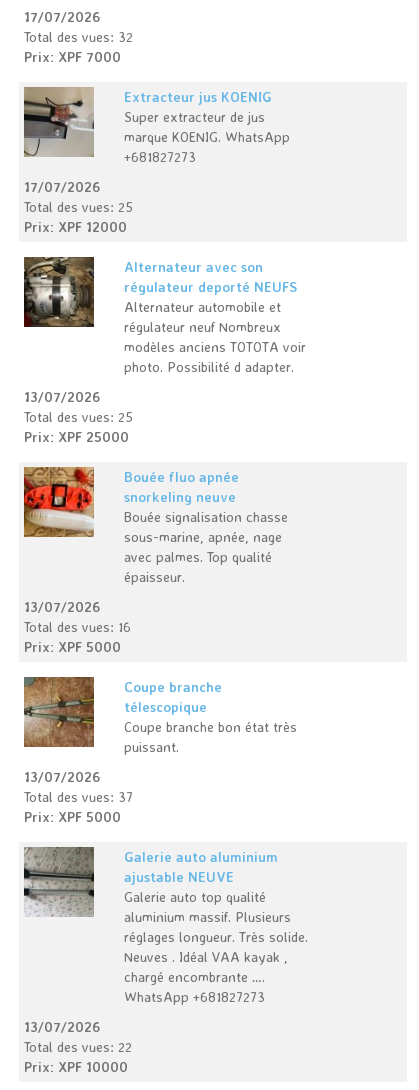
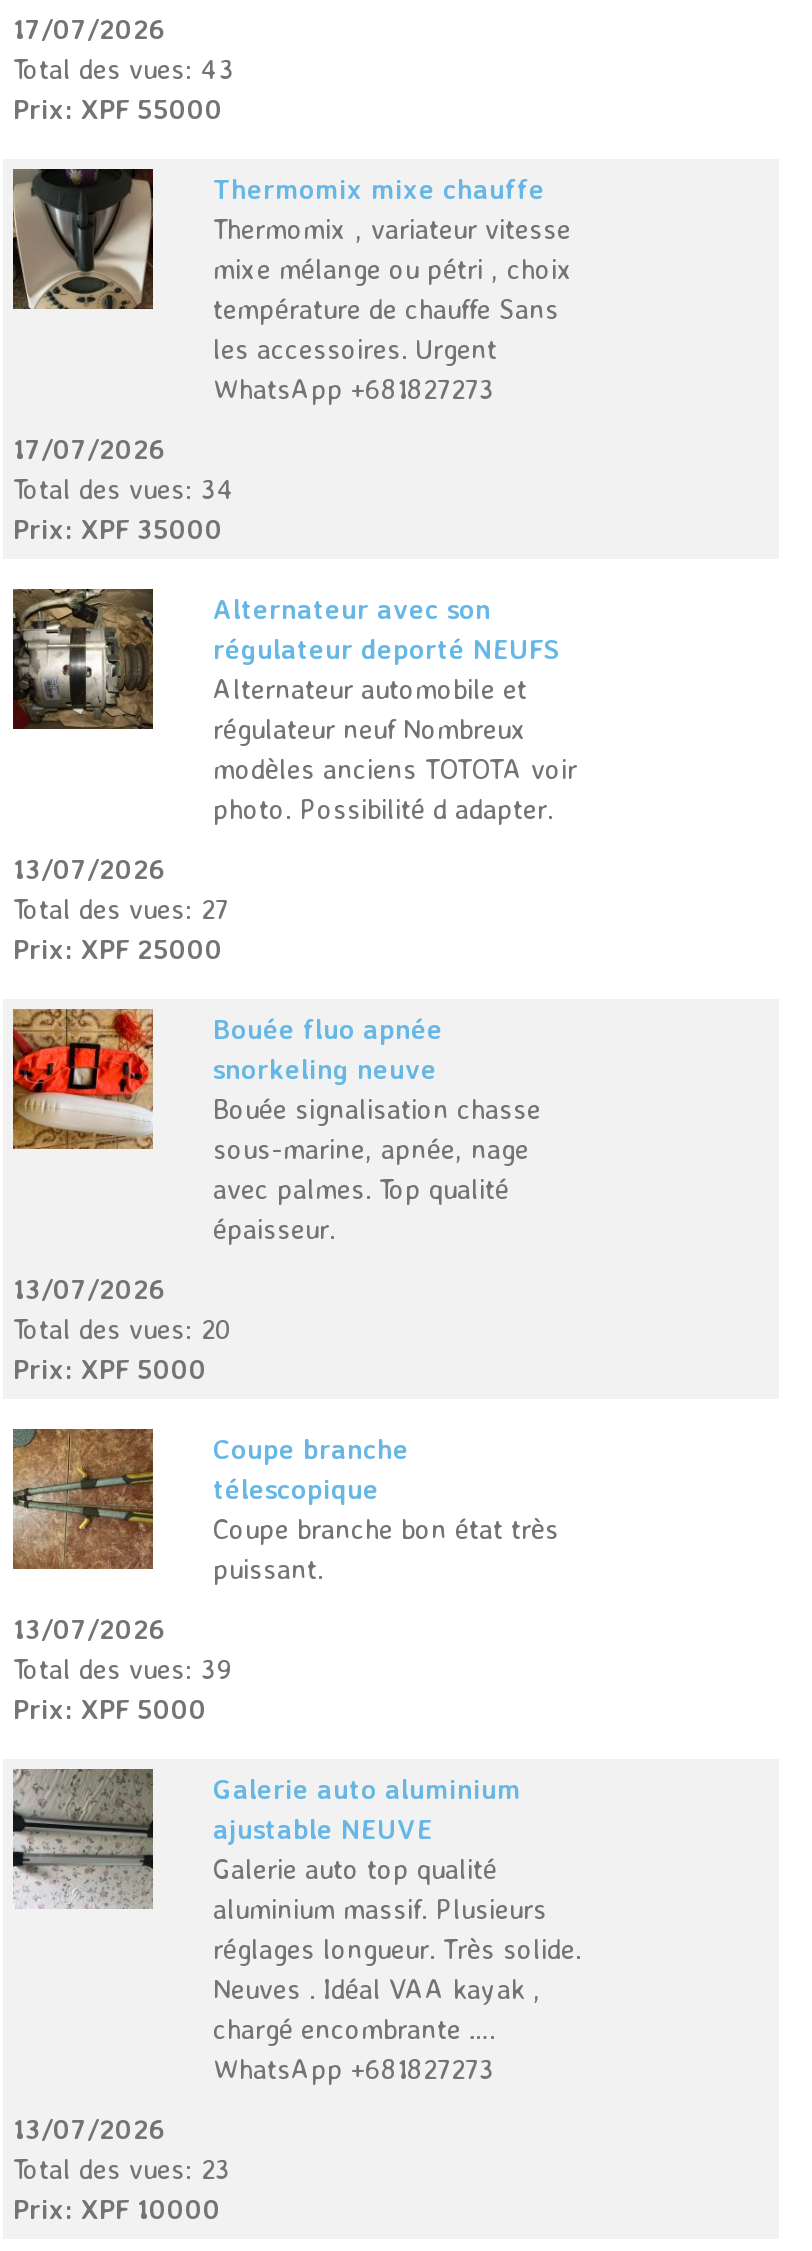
[24,28,133,65] Total des vues: 32 | Prix: XPF 7000 -> [13,52,235,126] Total des vues: 43 | Prix: XPF 55000
[23,86,290,165] [image] | Extracteur jus KOENIG | Super extracteur de jus | marque KOENIG. WhatsApp | +681827273 -> [11,172,573,406] [image] | Thermomix mixe chauffe | Thermomix , variateur vitesse | mixe mélange ou pétri , choix | température de chauffe Sans | les accessoires. Urgent | WhatsApp +681827273
[24,198,133,215] Total des vues: 25 -> [13,472,235,506] Total des vues: 34
[24,218,127,235] Prix: XPF 12000 -> [13,512,223,546] Prix: XPF 35000
[24,408,133,425] Total des vues: 25 -> [13,892,229,926] Total des vues: 27
[24,618,131,635] Total des vues: 16 -> [13,1312,231,1346] Total des vues: 20
[24,788,133,805] Total des vues: 37 -> [13,1652,233,1686] Total des vues: 39
[24,1038,132,1055] Total des vues: 22 -> [13,2152,231,2186] Total des vues: 23

